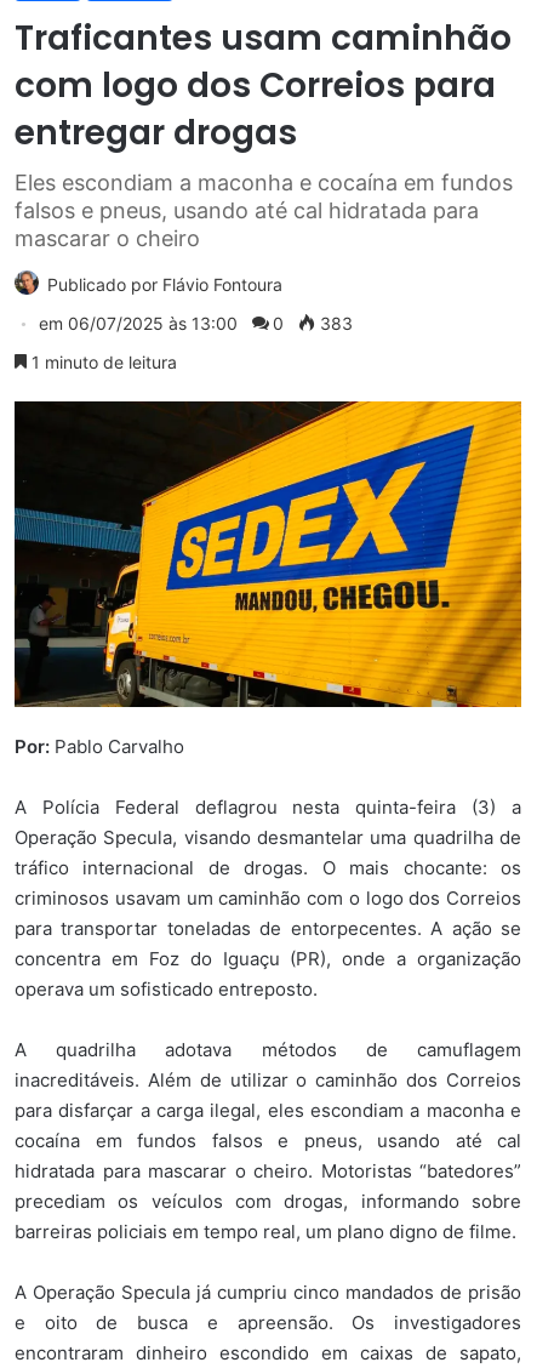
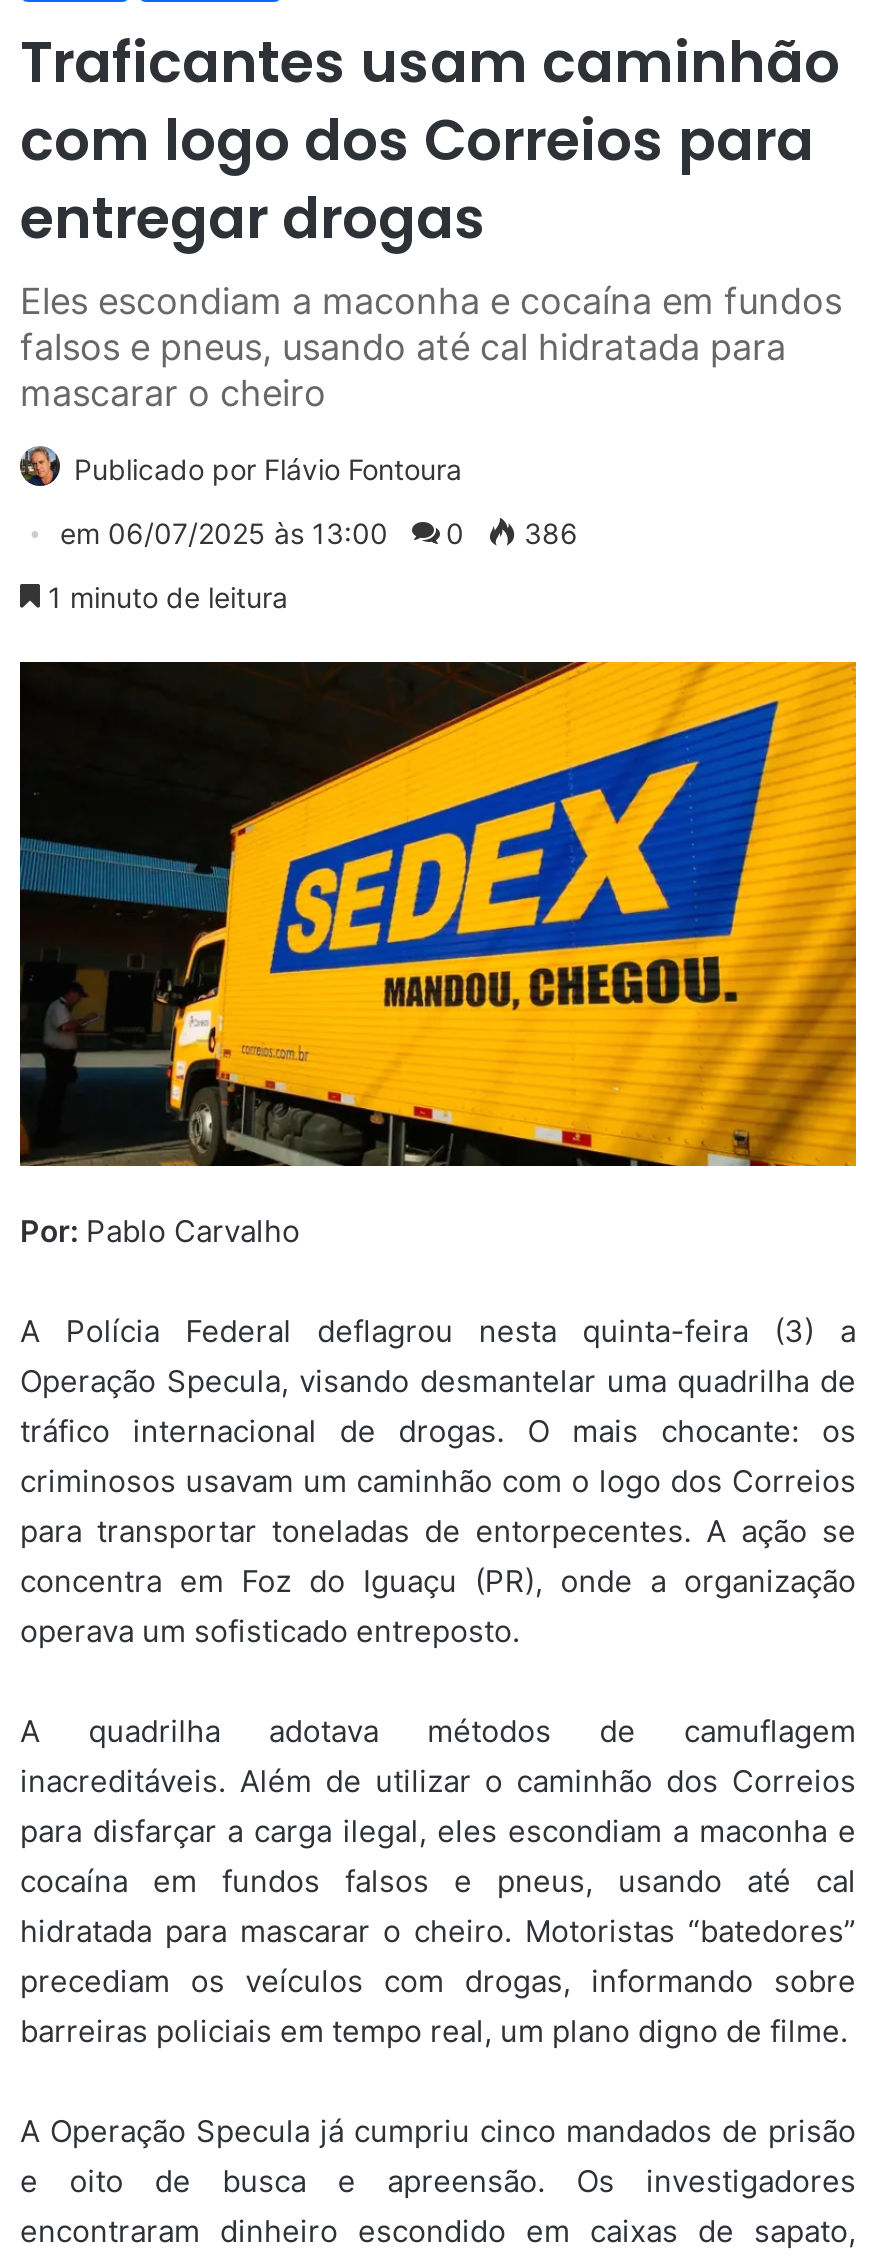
[34,313,353,333] em 06/07/2025 às 13:00 0 383 -> [52,515,578,549] em 06/07/2025 às 13:00 0 386

